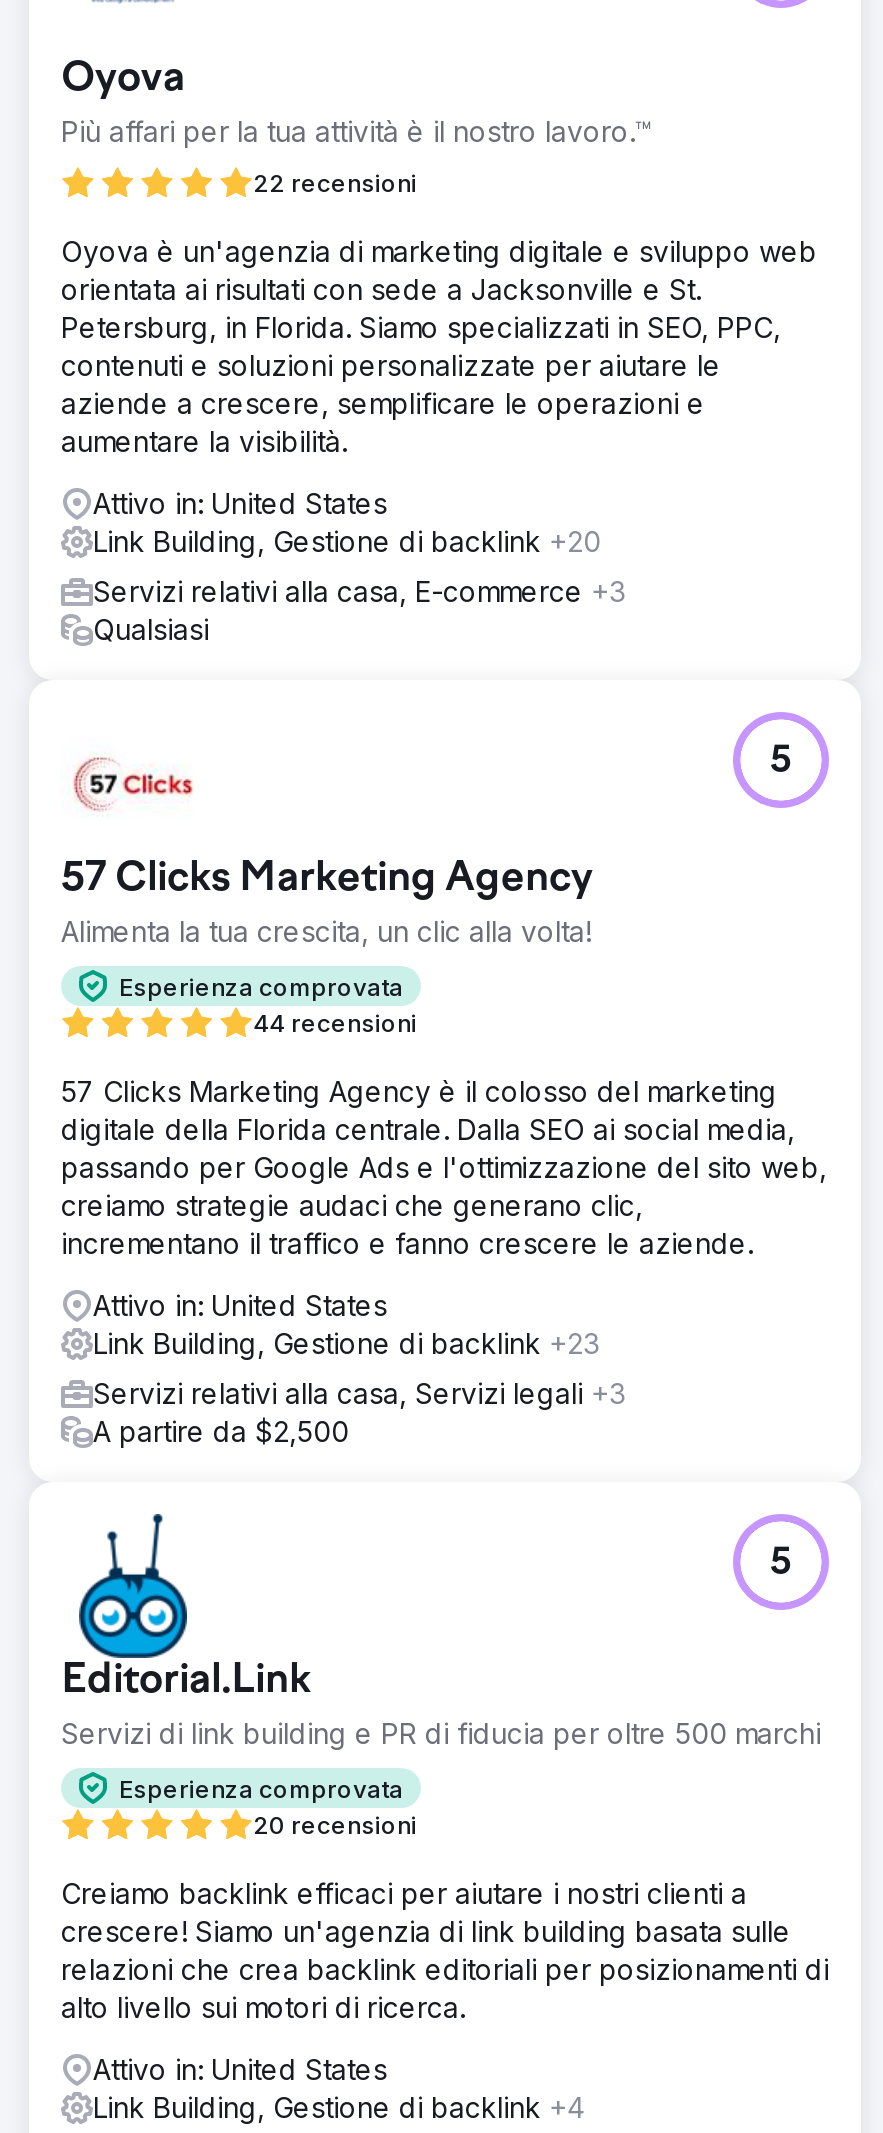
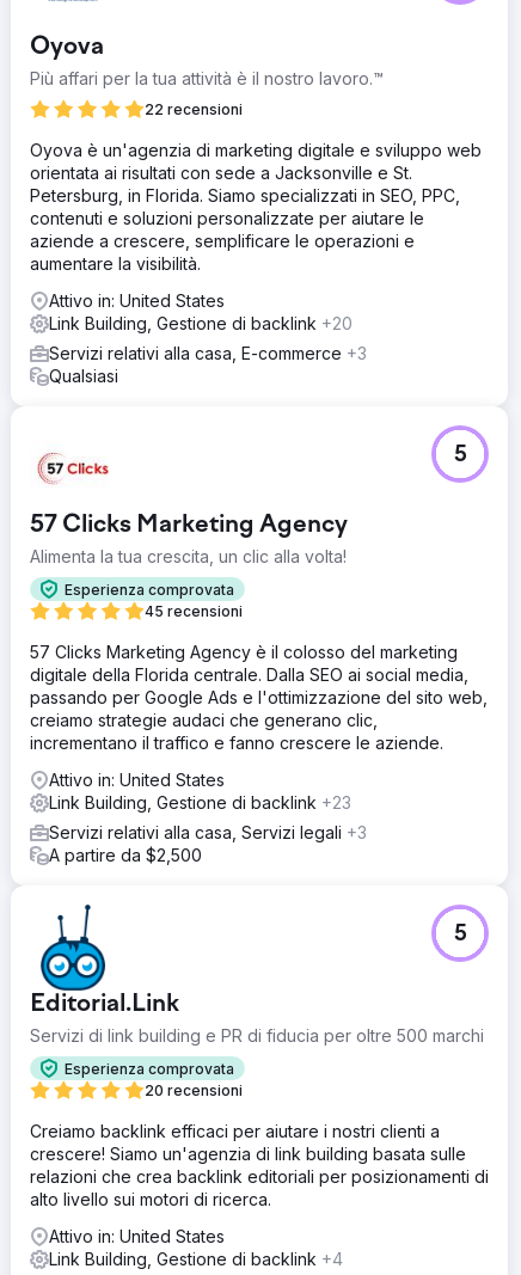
[253,1008,417,1038] 44 recensioni -> [145,602,243,620] 45 recensioni

